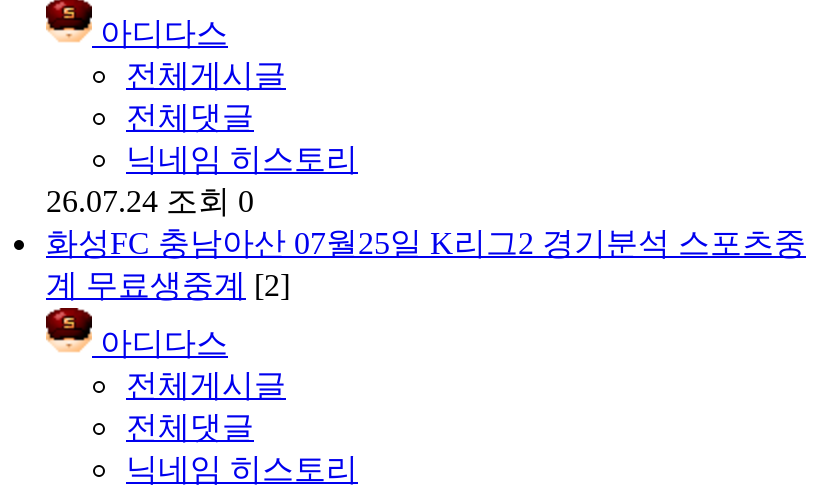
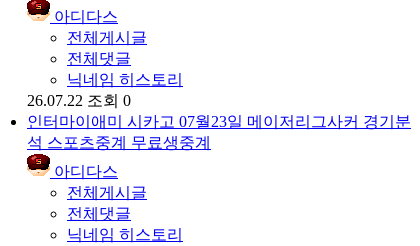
[46,185,806,303] 26.07.24 조회 0 | 화성FC 충남아산 07월25일 K리그2 경기분석 스포츠중 | 계 무료생중계 [2] -> [27,92,411,151] 26.07.22 조회 0 | 인터마이애미 시카고 07월23일 메이저리그사커 경기분 | 석 스포츠중계 무료생중계

